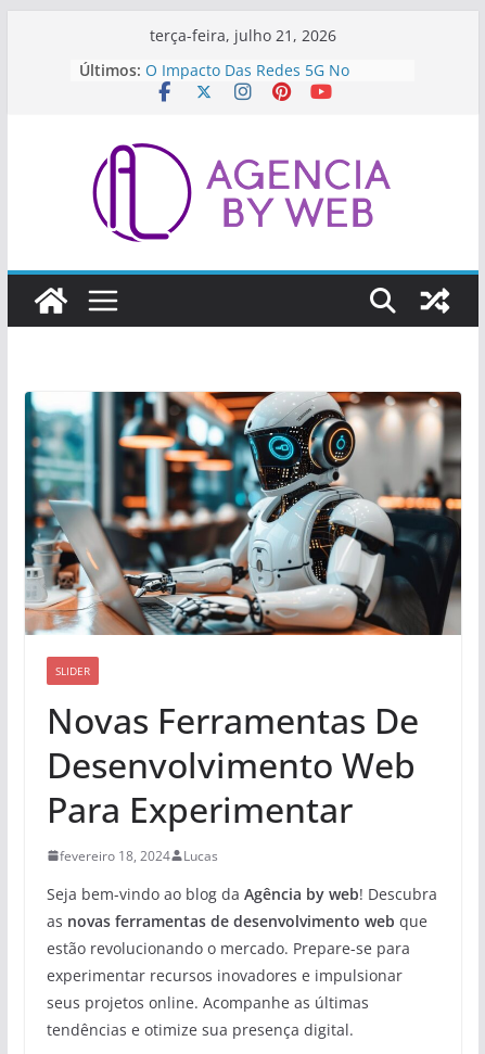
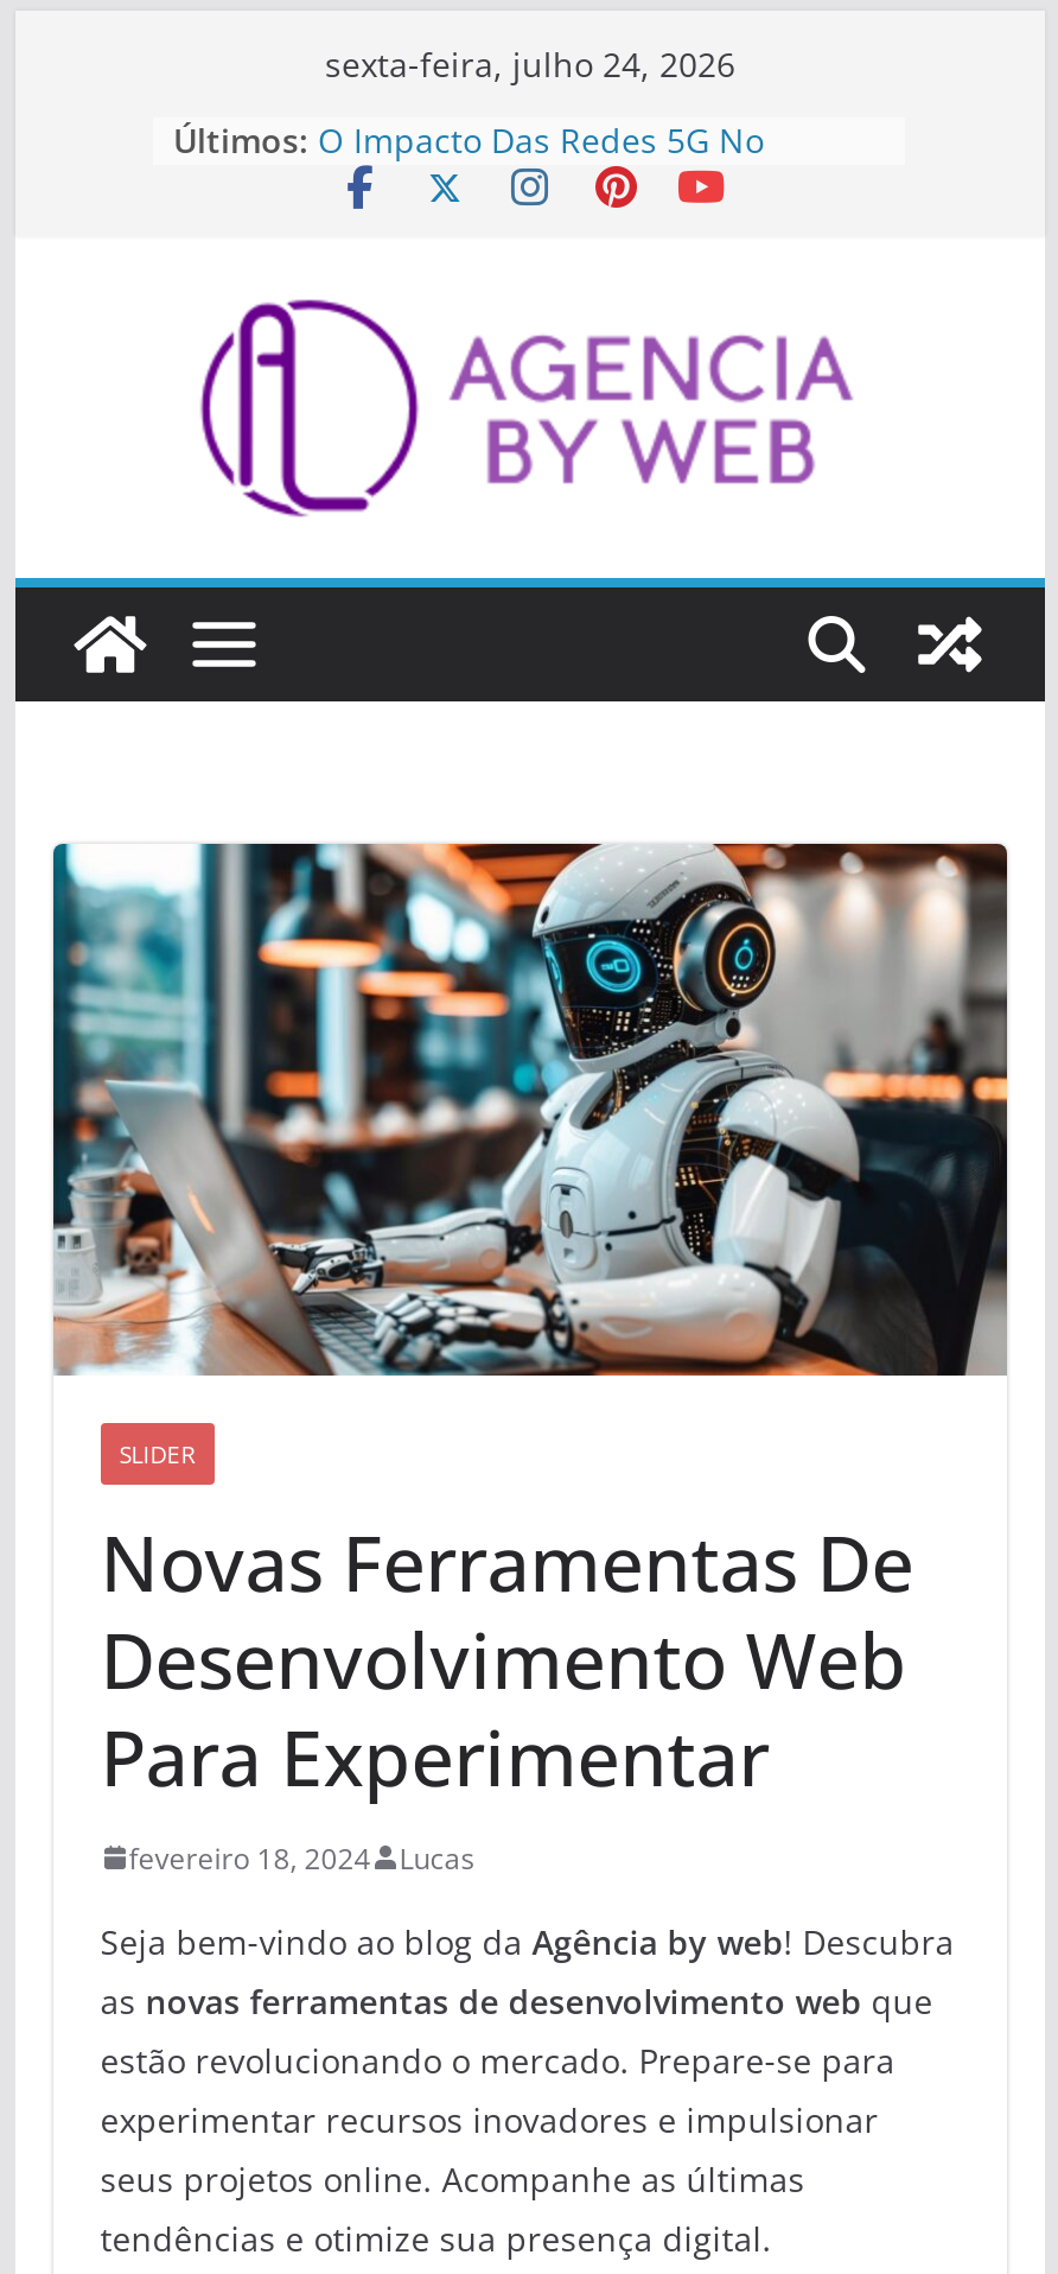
[150,25,336,46] terça-feira, julho 21, 2026 -> [325,42,735,87] sexta-feira, julho 24, 2026

